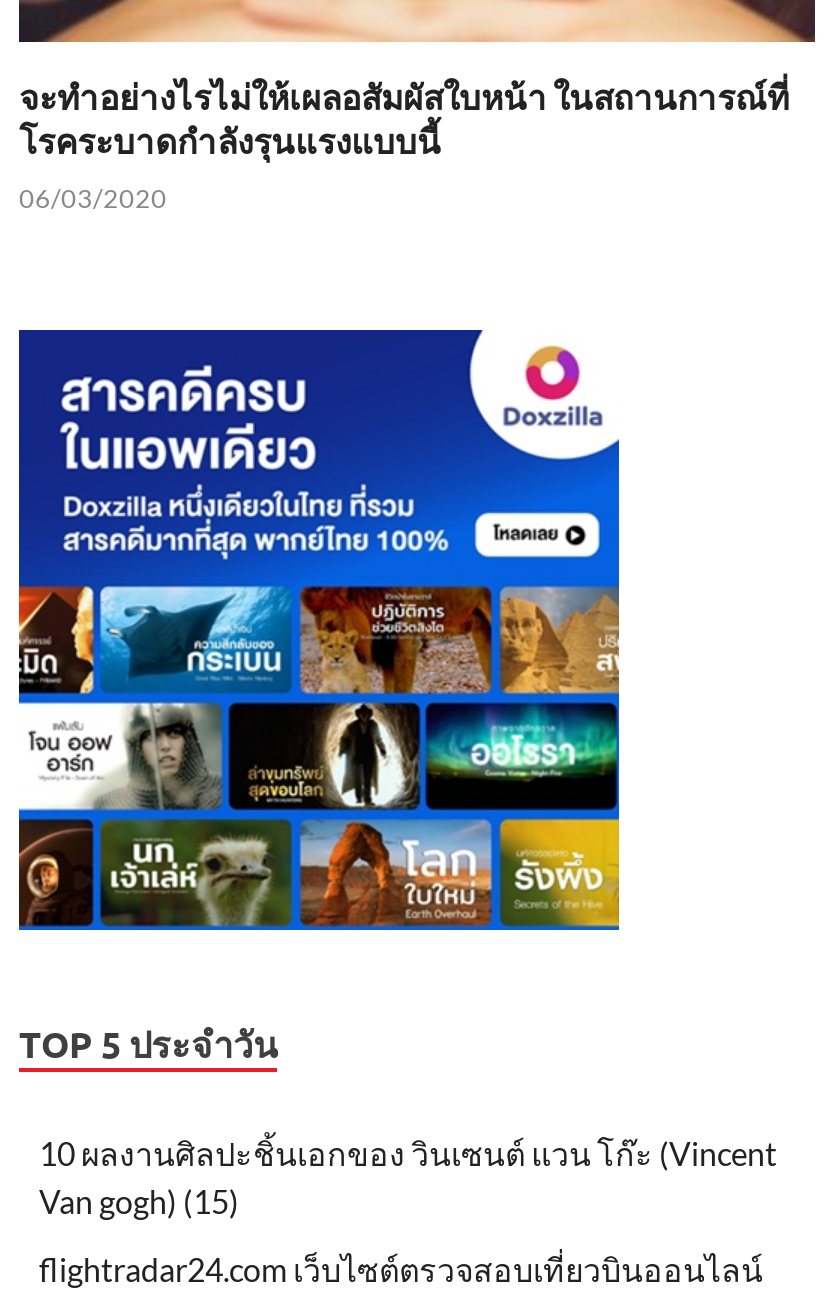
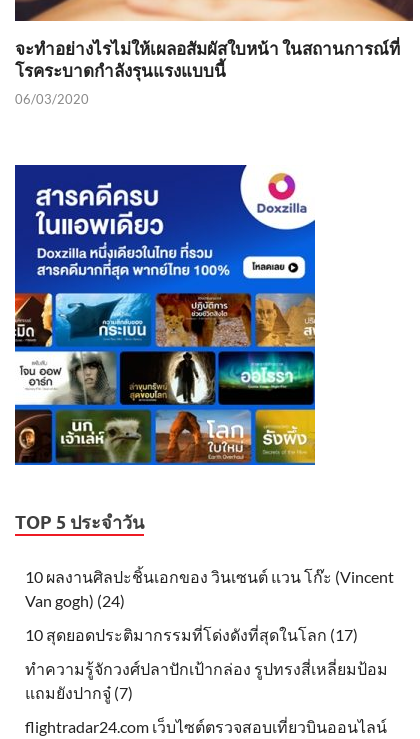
[39,1183,239,1221] Van gogh) (15) -> [25,591,388,702] Van gogh) (24) | 10 สุดยอดประติมากรรมที่โด่งดังที่สุดในโลก (17) | ทำความรู้จักวงศ์ปลาปักเป้ากล่อง รูปทรงสี่เหลี่ยมป้อม | แถมยังปากจู๋ (7)

